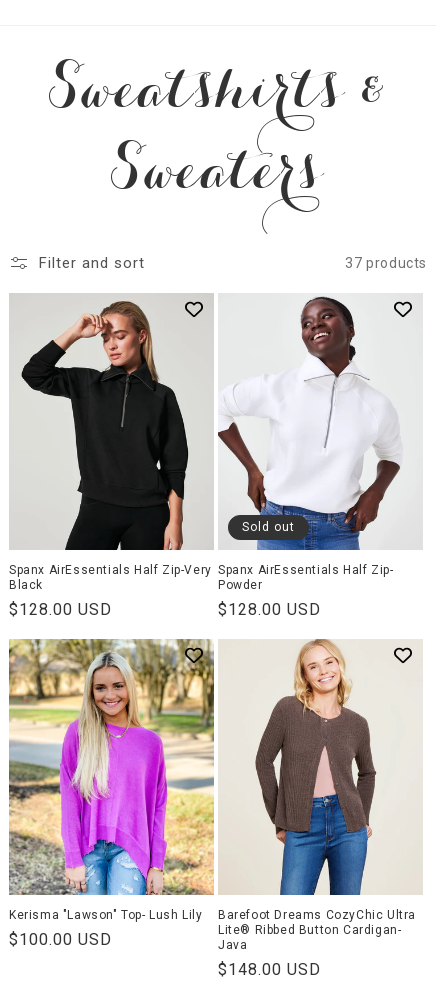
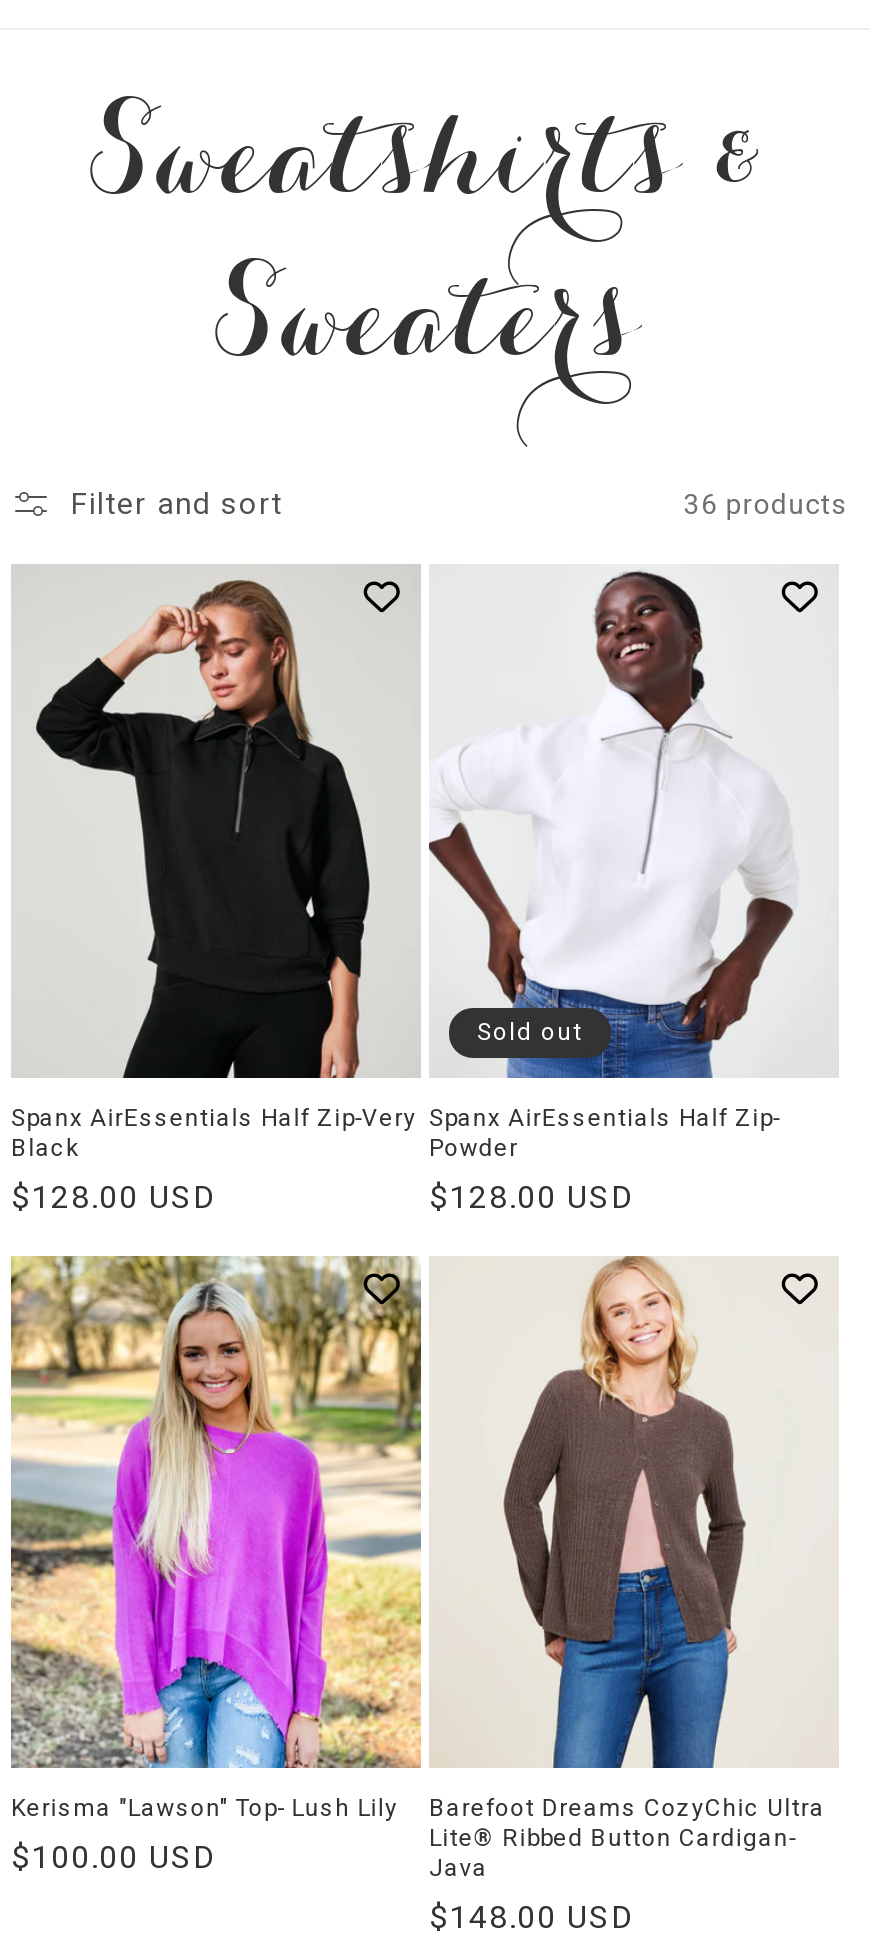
[345,255,427,271] 37 products -> [684,488,847,520] 36 products

